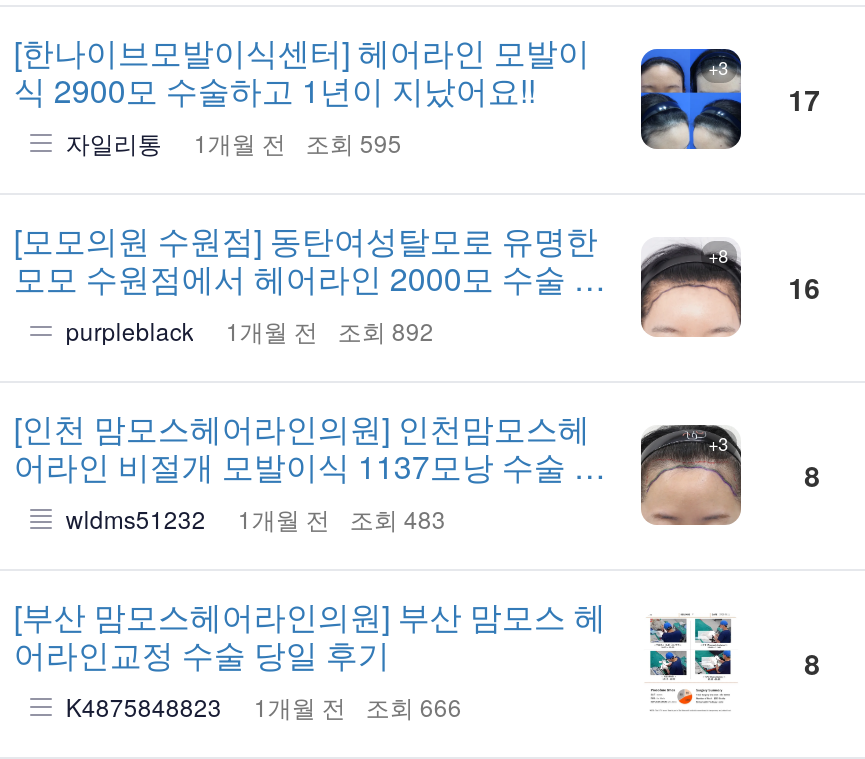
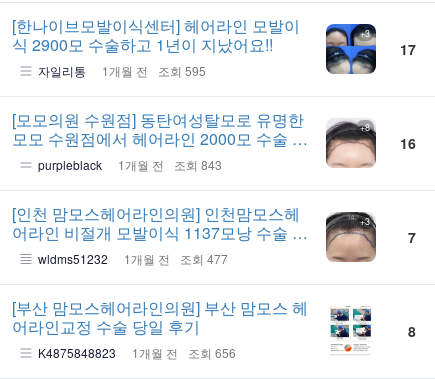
[226,313,434,347] 1개월 전 조회 892 -> [118,156,222,173] 1개월 전 조회 843
[804,455,820,495] 8 -> [408,227,416,247] 7
[238,501,446,535] 1개월 전 조회 483 -> [124,250,228,267] 1개월 전 조회 477
[66,689,462,723] K4875848823 1개월 전 조회 666 -> [38,344,236,361] K4875848823 1개월 전 조회 656

